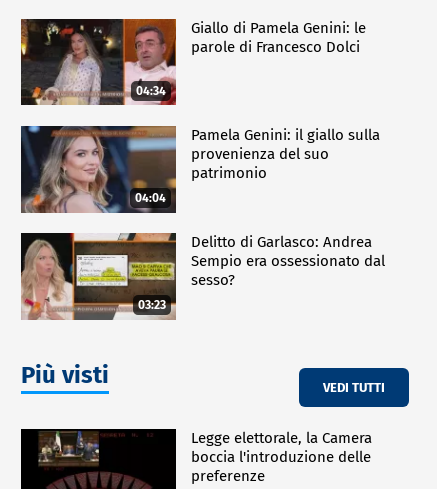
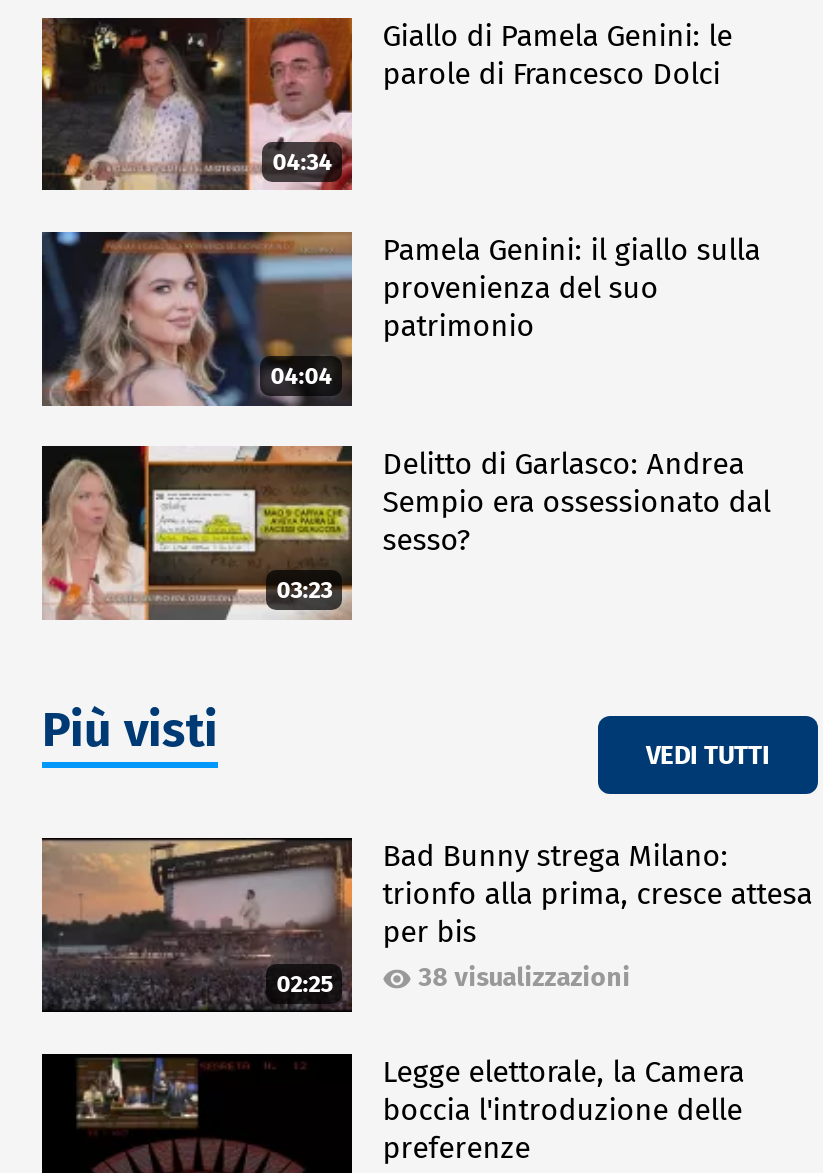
none -> [40,836,354,1016] [image] | 02:25
none -> [382,839,812,993] Bad Bunny strega Milano: | trionfo alla prima, cresce attesa | per bis | 38 visualizzazioni

